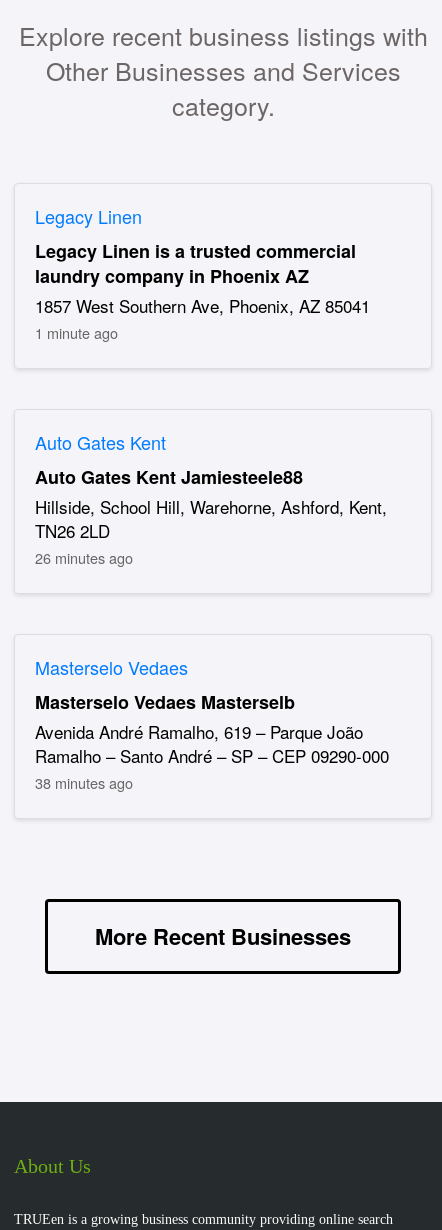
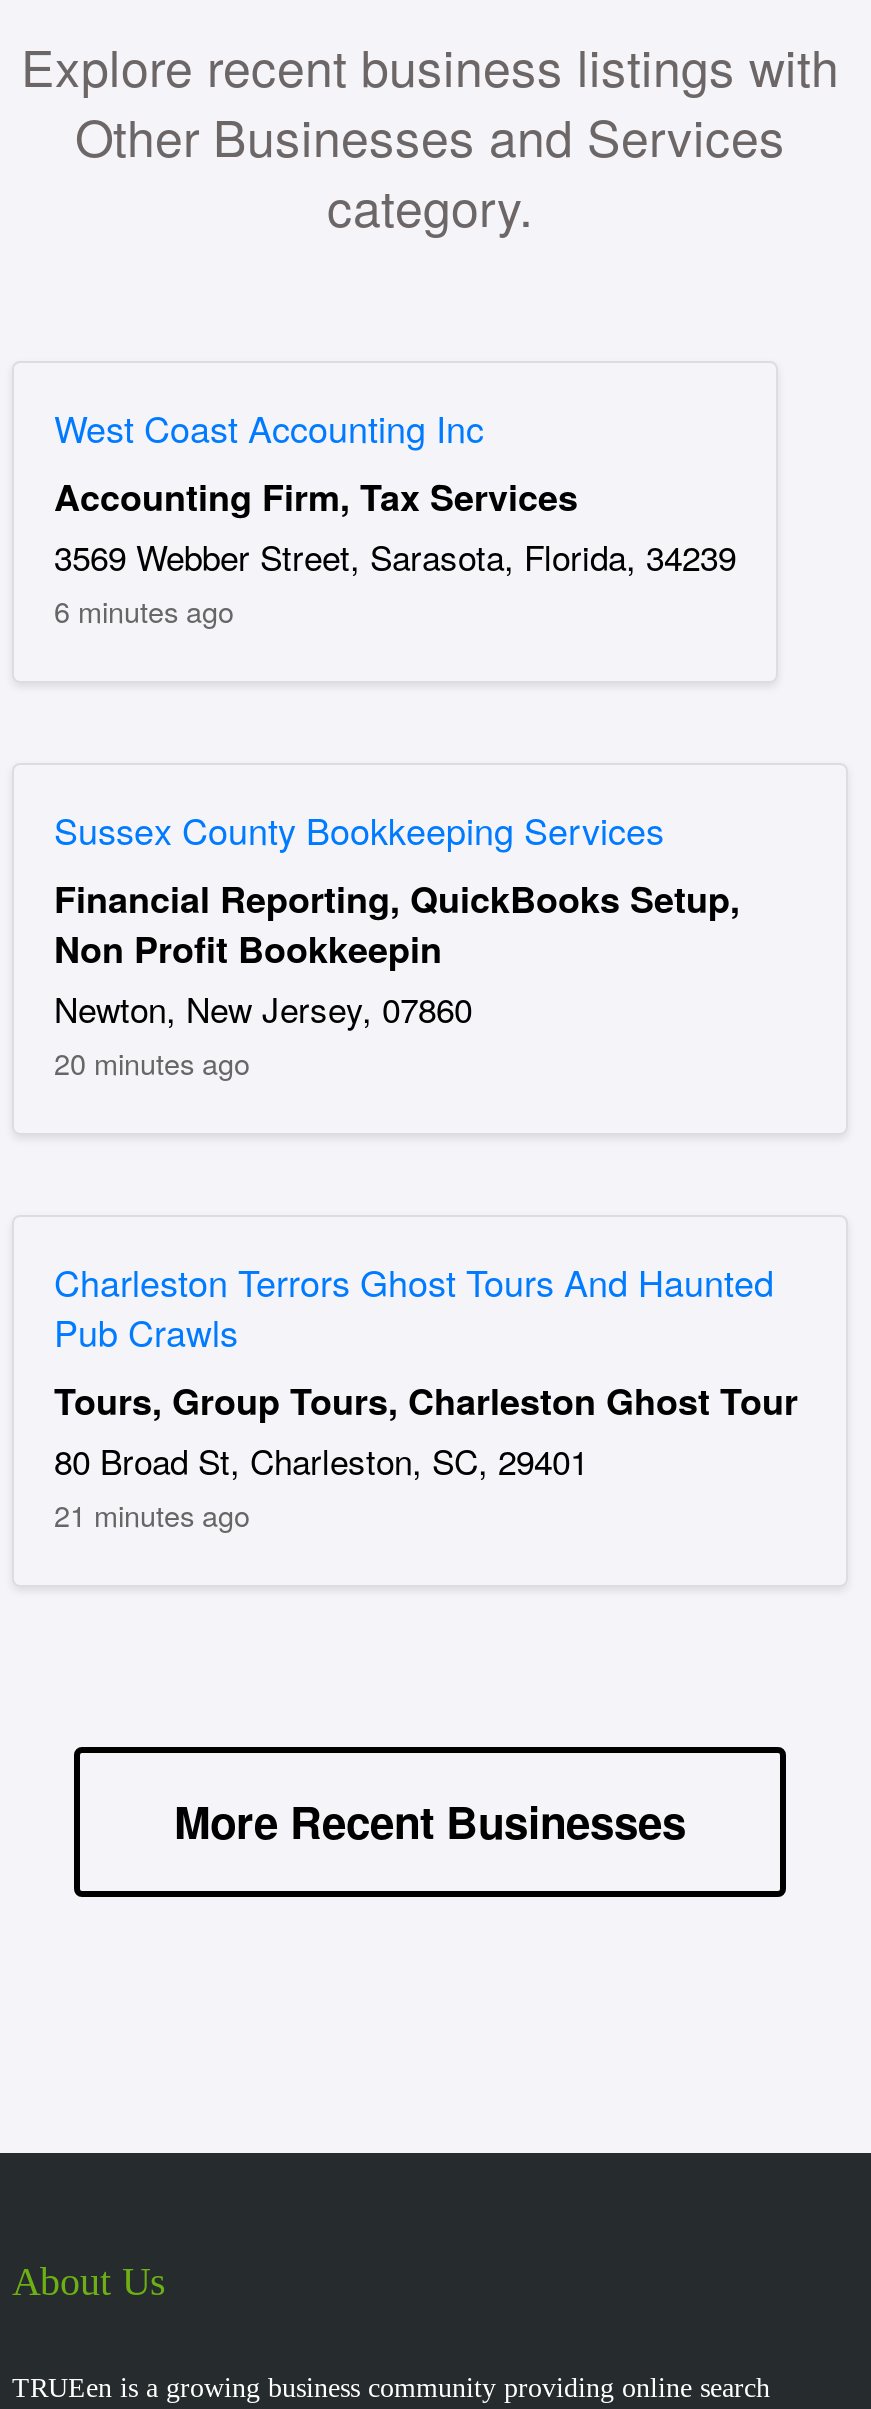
[35,202,370,342] Legacy Linen | Legacy Linen is a trusted commercial | laundry company in Phoenix AZ | 1857 West Southern Ave, Phoenix, AZ 85041 | 1 minute ago -> [54,400,736,630] West Coast Accounting Inc | Accounting Firm, Tax Services | 3569 Webber Street, Sarasota, Florida, 34239 | 6 minutes ago
[35,428,387,567] Auto Gates Kent | Auto Gates Kent Jamiesteele88 | Hillside, School Hill, Warehorne, Ashford, Kent, | TN26 2LD | 26 minutes ago -> [54,802,740,1082] Sussex County Bookkeeping Services | Financial Reporting, QuickBooks Setup, | Non Profit Bookkeepin | Newton, New Jersey, 07860 | 20 minutes ago
[35,653,389,792] Masterselo Vedaes | Masterselo Vedaes Masterselb | Avenida André Ramalho, 619 – Parque João | Ramalho – Santo André – SP – CEP 09290-000 | 38 minutes ago -> [54,1254,798,1534] Charleston Terrors Ghost Tours And Haunted | Pub Crawls | Tours, Group Tours, Charleston Ghost Tour | 80 Broad St, Charleston, SC, 29401 | 21 minutes ago

